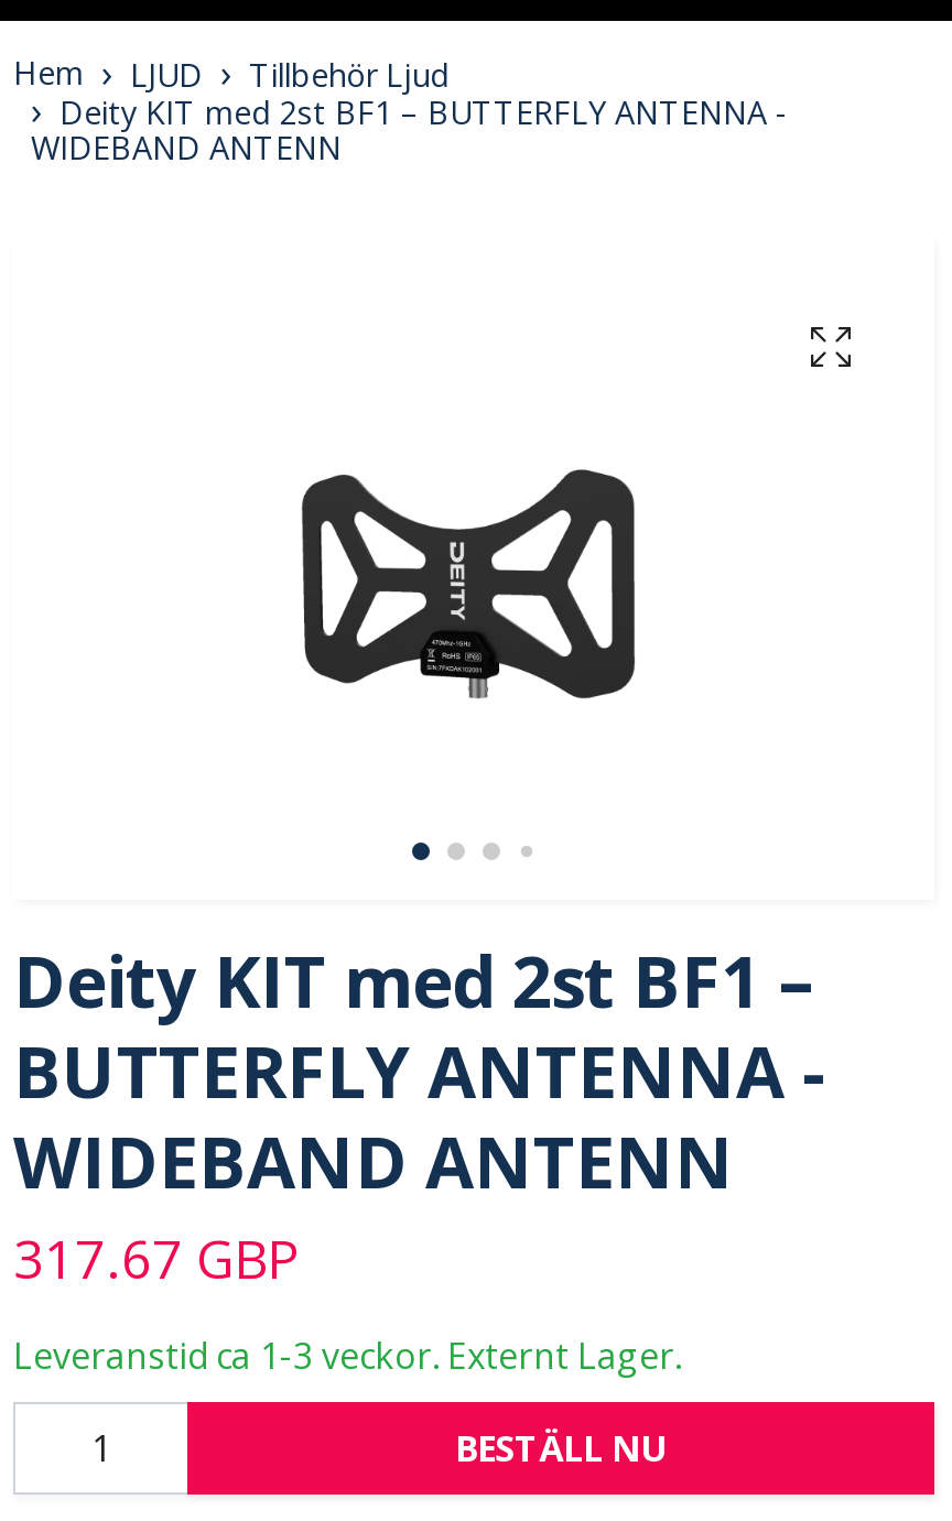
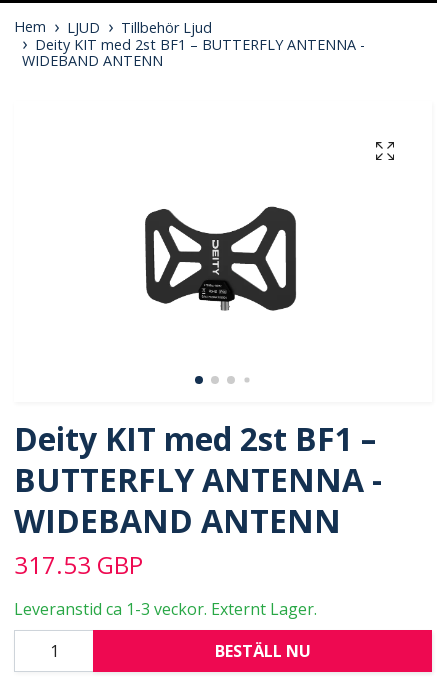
[13,1222,297,1295] 317.67 GBP -> [14,548,143,581] 317.53 GBP

